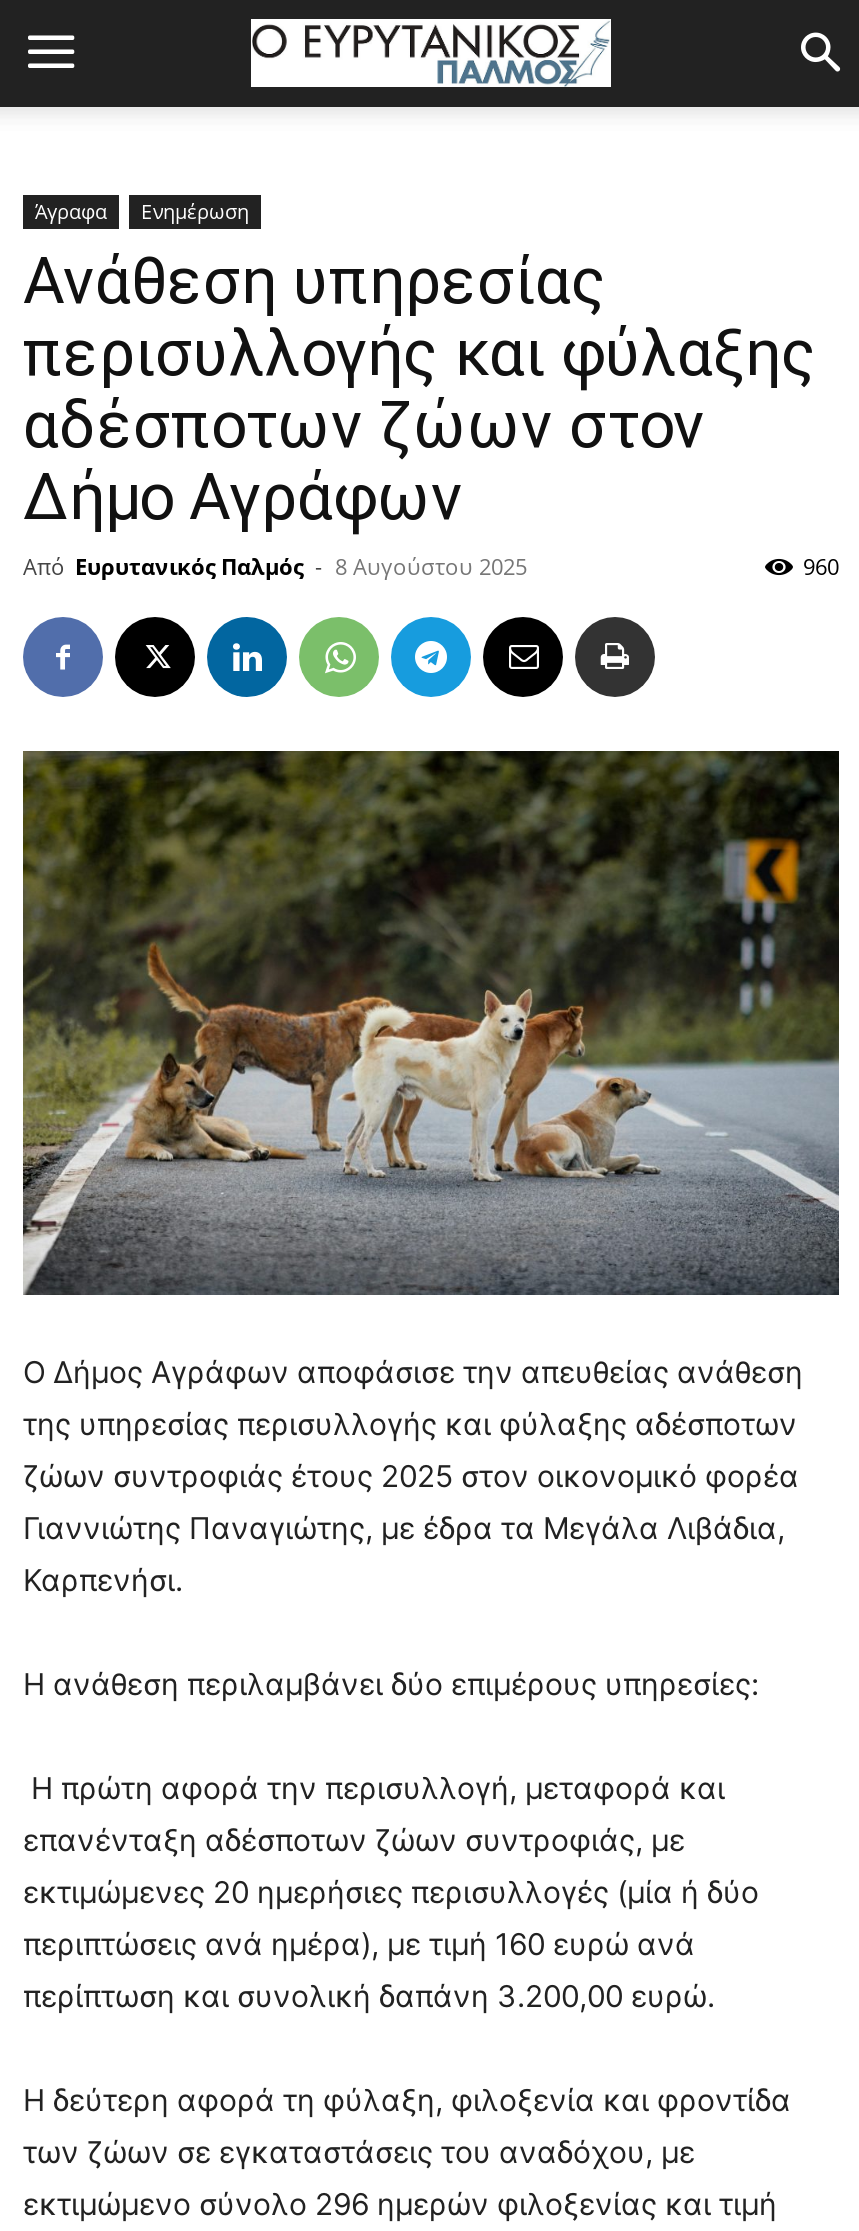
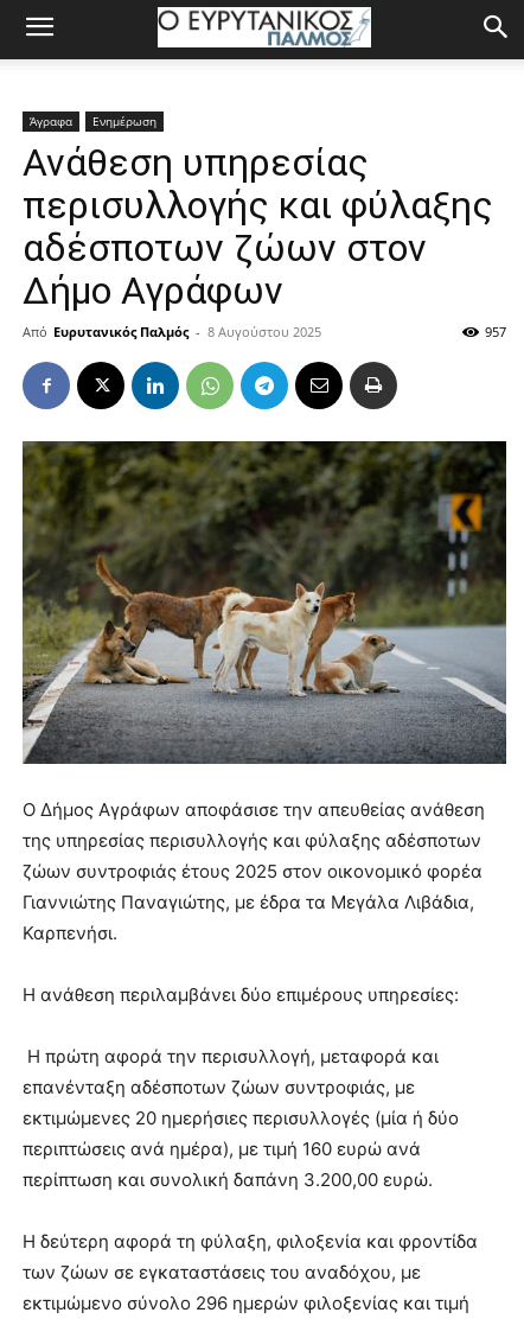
[803,551,839,581] 960 -> [485,323,506,340] 957

